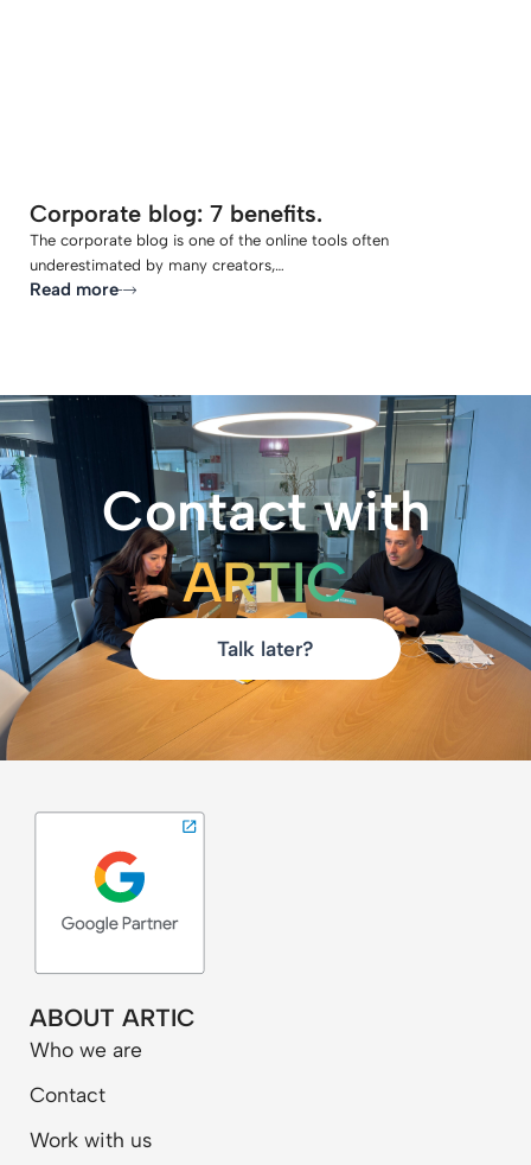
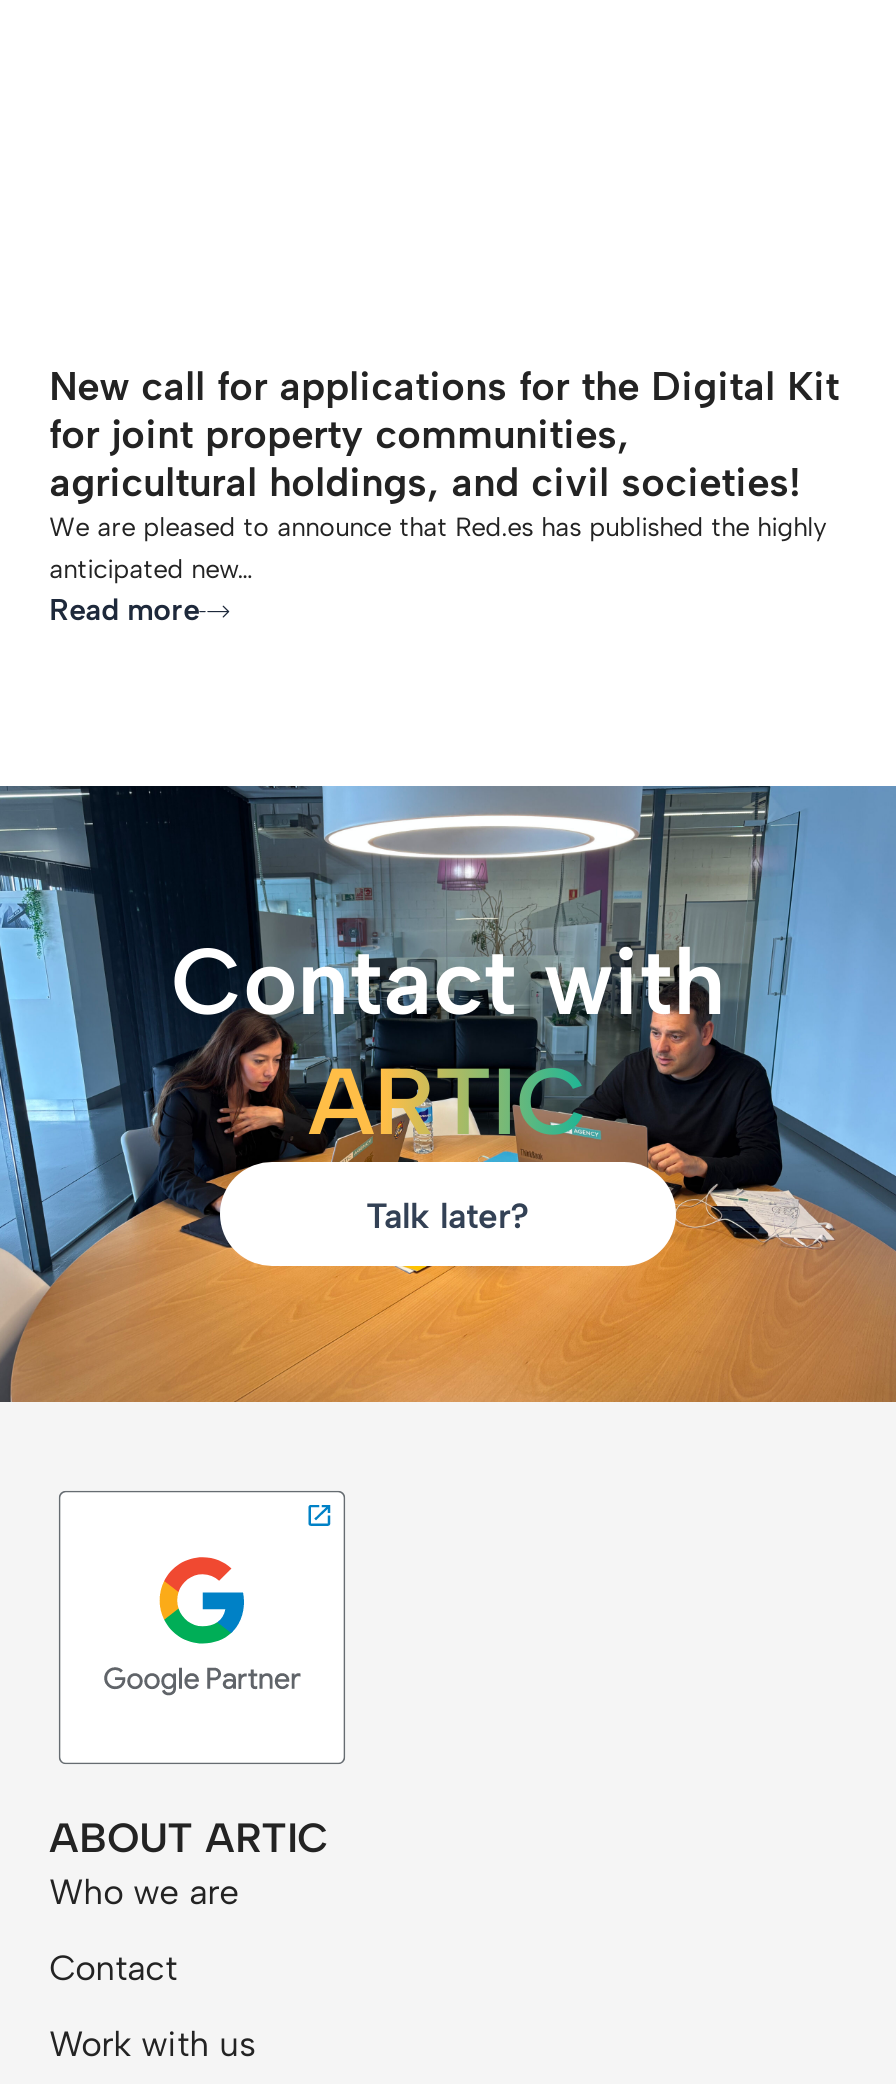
[29,200,388,274] Corporate blog: 7 benefits. | The corporate blog is one of the online tools often | underestimated by many creators,… -> [49,361,839,583] New call for applications for the Digital Kit | for joint property communities, | agricultural holdings, and civil societies! | We are pleased to announce that Red.es has published the highly | anticipated new…

